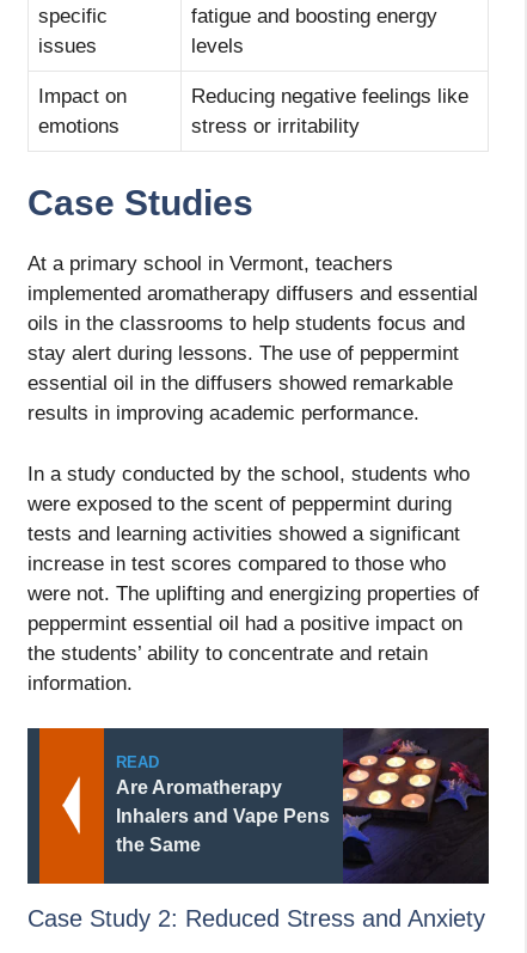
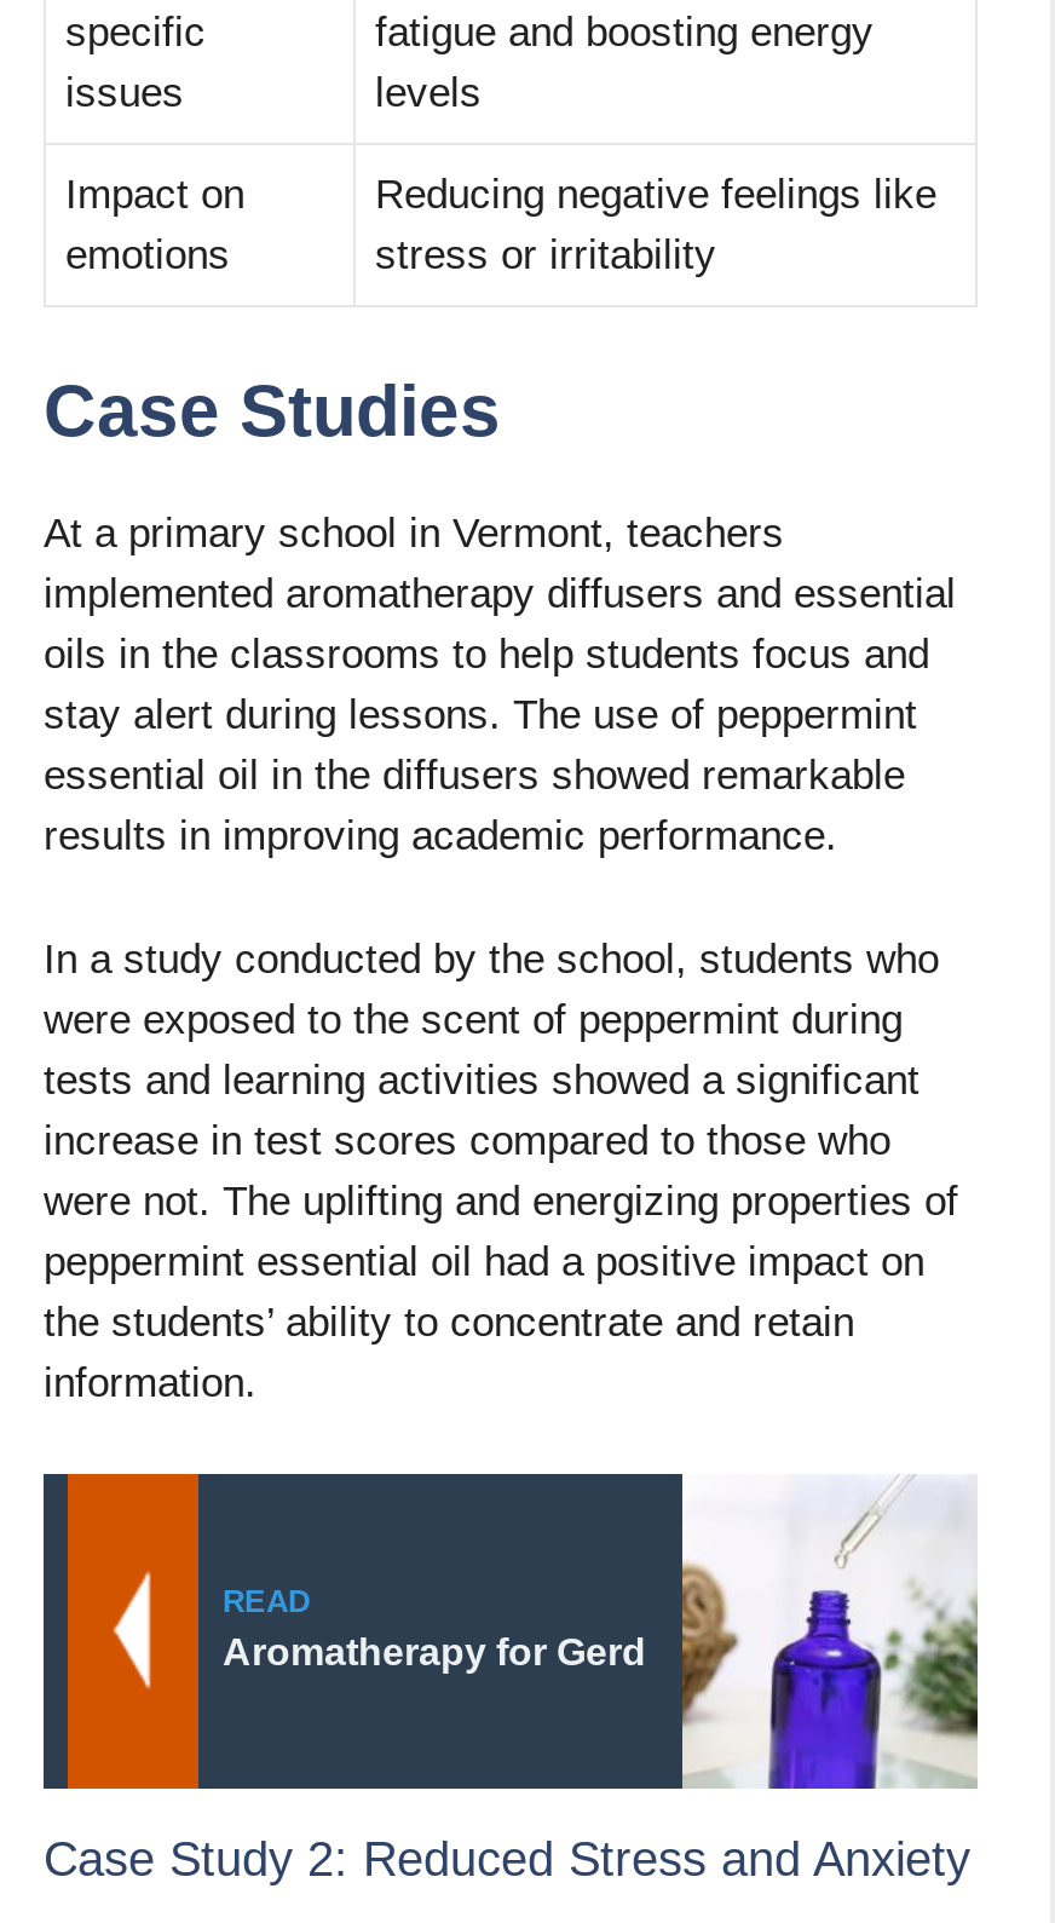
[116,727,490,885] [image] | Are Aromatherapy | Inhalers and Vape Pens | the Same -> [223,1474,980,1791] [image] | Aromatherapy for Gerd
moved [116,753,159,771] -> [223,1583,310,1619]: READ

